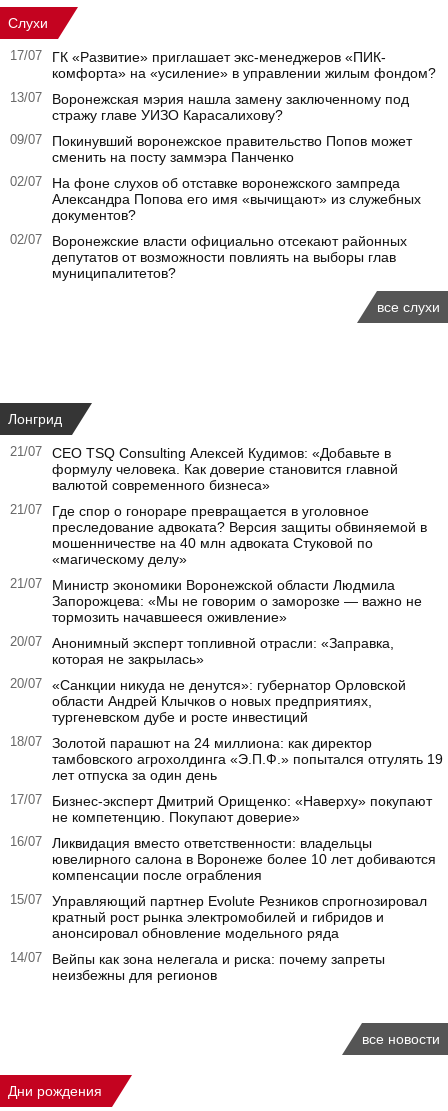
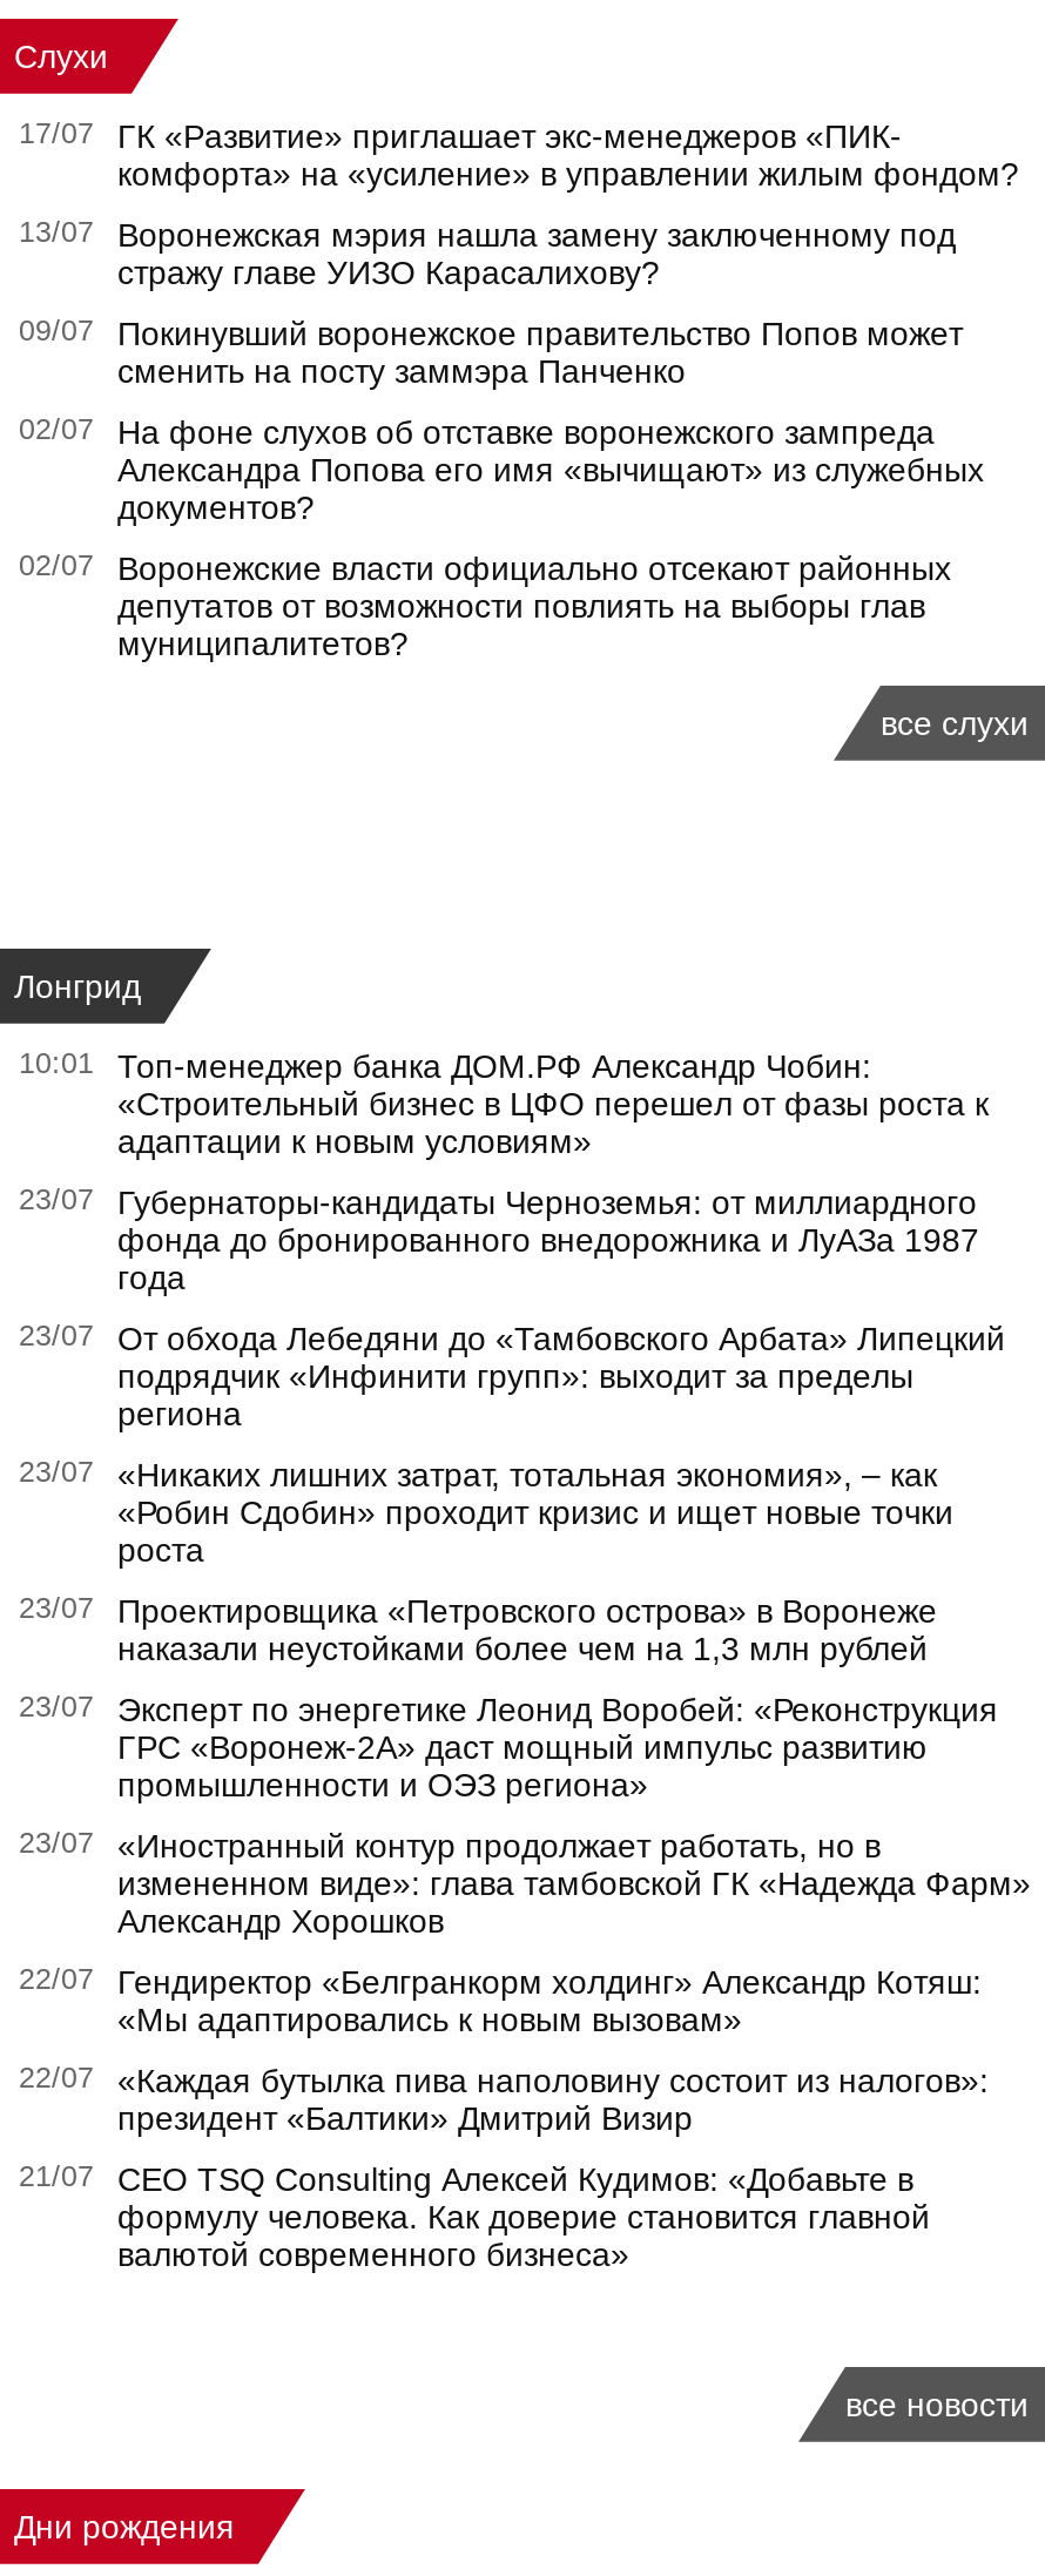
none -> [19,1047,1031,2137] 10:01 | Топ-менеджер банка ДОМ.РФ Александр Чобин: | «Строительный бизнес в ЦФО перешел от фазы роста к | адаптации к новым условиям» | 23/07 | Губернаторы‑кандидаты Черноземья: от миллиардного | фонда до бронированного внедорожника и ЛуАЗа 1987 | года | 23/07 | От обхода Лебедяни до «Тамбовского Арбата» Липецкий | подрядчик «Инфинити групп»: выходит за пределы | региона | 23/07 | «Никаких лишних затрат, тотальная экономия», – как | «Робин Сдобин» проходит кризис и ищет новые точки | роста | 23/07 | Проектировщика «Петровского острова» в Воронеже | наказали неустойками более чем на 1,3 млн рублей | 23/07 | Эксперт по энергетике Леонид Воробей: «Реконструкция | ГРС «Воронеж‑2А» даст мощный импульс развитию | промышленности и ОЭЗ региона» | 23/07 | «Иностранный контур продолжает работать, но в | измененном виде»: глава тамбовской ГК «Надежда Фарм» | Александр Хорошков | 22/07 | Гендиректор «Белгранкорм холдинг» Александр Котяш: | «Мы адаптировались к новым вызовам» | 22/07 | «Каждая бутылка пива наполовину состоит из налогов»: | президент «Балтики» Дмитрий Визир
moved [10,445,398,493] -> [19,2160,930,2273]: 21/07 | СЕО TSQ Consulting Алексей Кудимов: «Добавьте в | формулу человека. Как доверие становится главной | валютой современного бизнеса»
[10,503,443,983] 21/07 | Где спор о гонораре превращается в уголовное | преследование адвоката? Версия защиты обвиняемой в | мошенничестве на 40 млн адвоката Стуковой по | «магическому делу» | 21/07 | Министр экономики Воронежской области Людмила | Запорожцева: «Мы не говорим о заморозке — важно не | тормозить начавшееся оживление» | 20/07 | Анонимный эксперт топливной отрасли: «Заправка, | которая не закрылась» | 20/07 | «Санкции никуда не денутся»: губернатор Орловской | области Андрей Клычков о новых предприятиях, | тургеневском дубе и росте инвестиций | 18/07 | Золотой парашют на 24 миллиона: как директор | тамбовского агрохолдинга «Э.П.Ф.» попытался отгулять 19 | лет отпуска за один день | 17/07 | Бизнес-эксперт Дмитрий Орищенко: «Наверху» покупают | не компетенцию. Покупают доверие» | 16/07 | Ликвидация вместо ответственности: владельцы | ювелирного салона в Воронеже более 10 лет добиваются | компенсации после ограбления | 15/07 | Управляющий партнер Evolute Резников спрогнозировал | кратный рост рынка электромобилей и гибридов и | анонсировал обновление модельного ряда | 14/07 | Вейпы как зона нелегала и риска: почему запреты | неизбежны для регионов -> none

